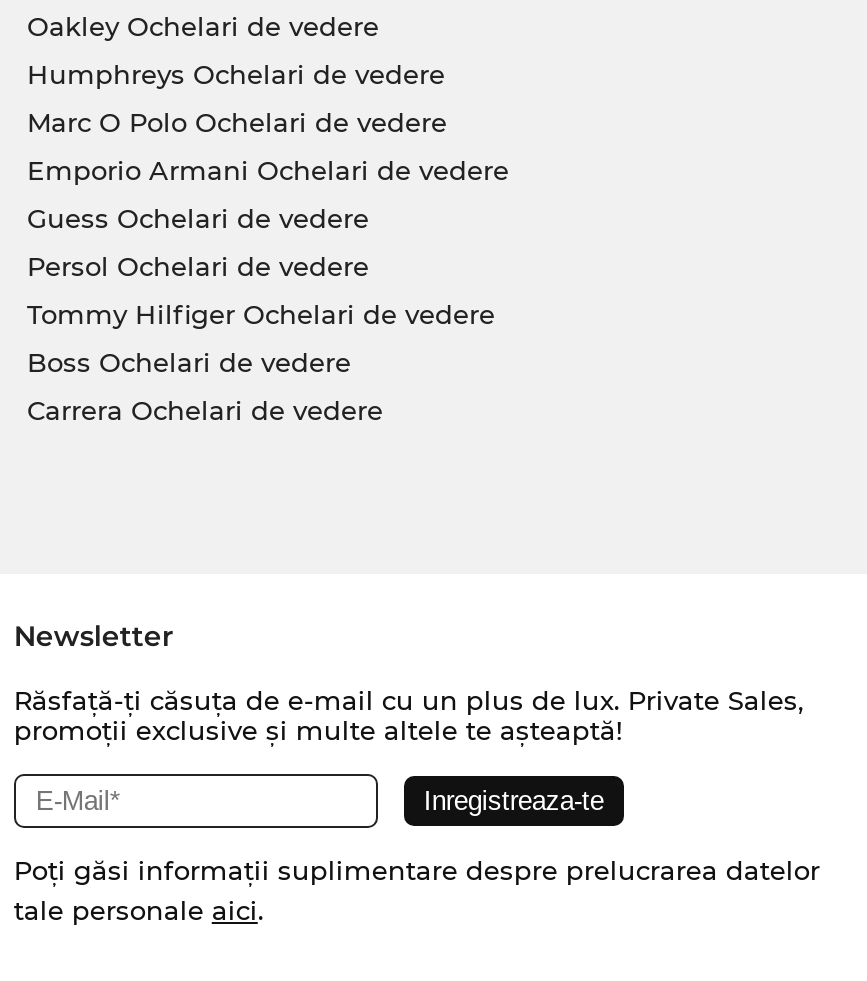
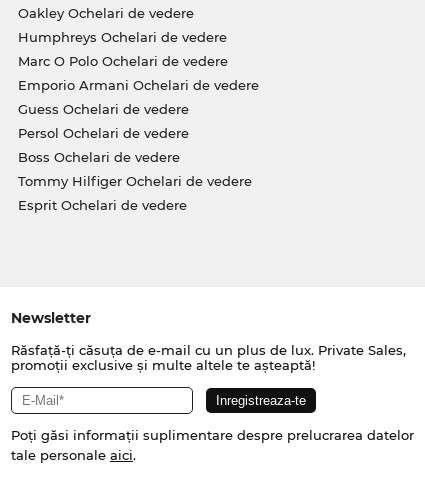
moved [27,298,495,330] -> [17,173,251,189]: Tommy Hilfiger Ochelari de vedere
moved [27,346,351,378] -> [17,149,179,165]: Boss Ochelari de vedere
[27,394,383,426] Carrera Ochelari de vedere -> [17,197,186,213] Esprit Ochelari de vedere

